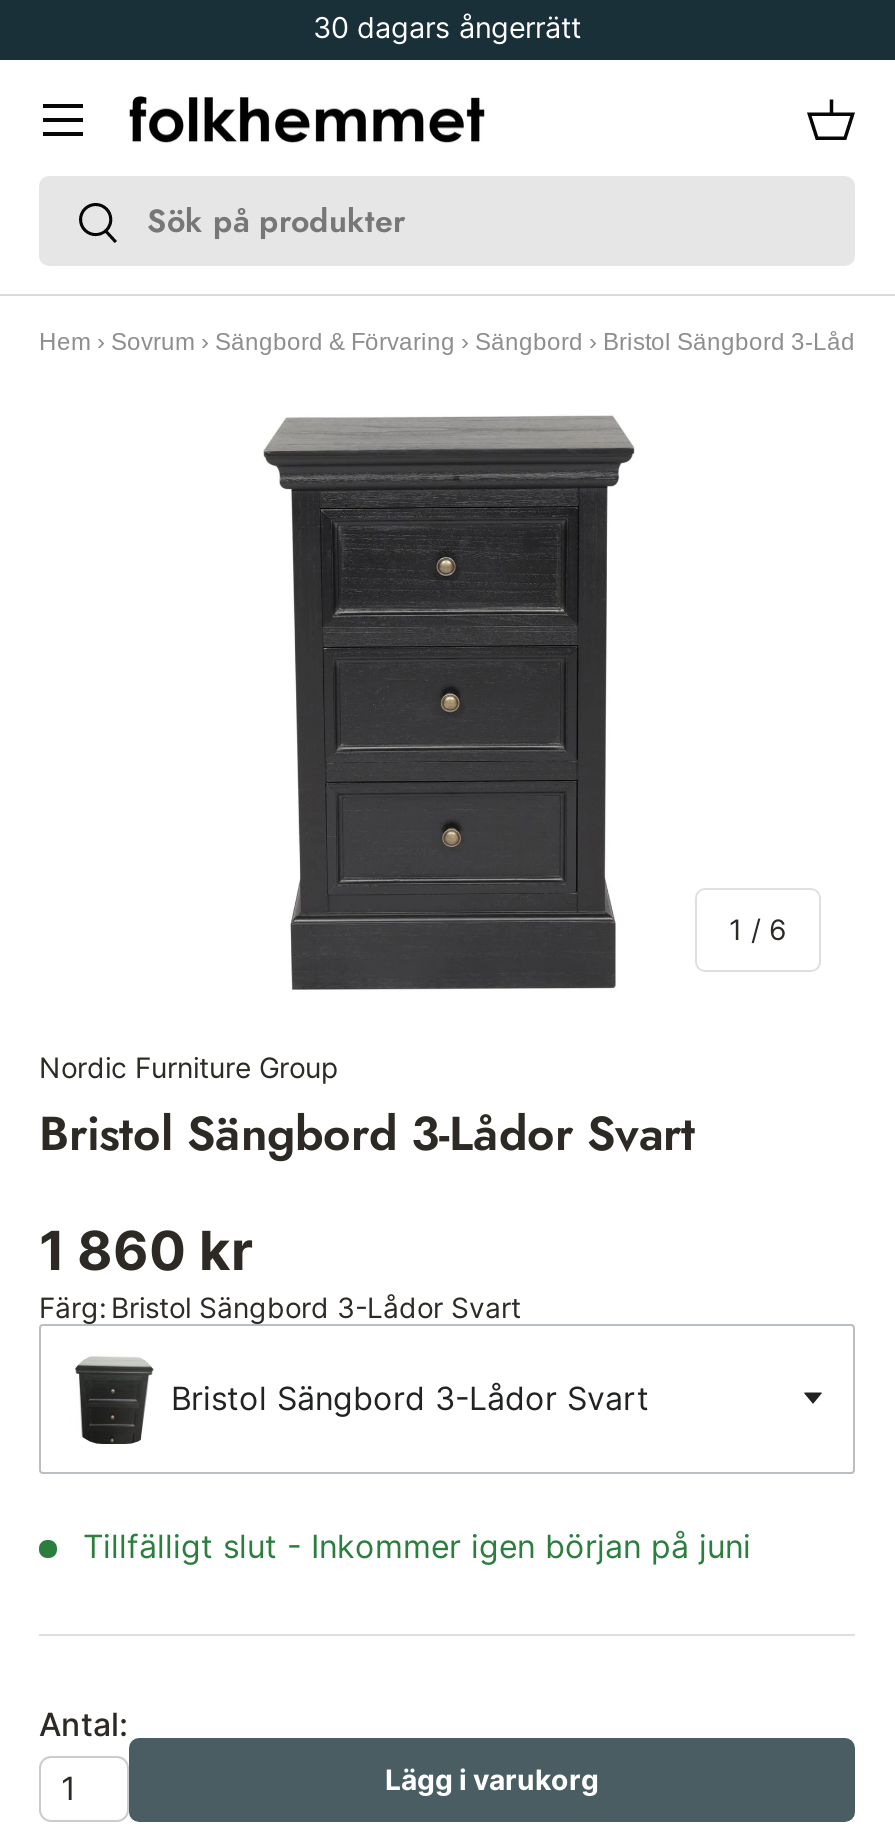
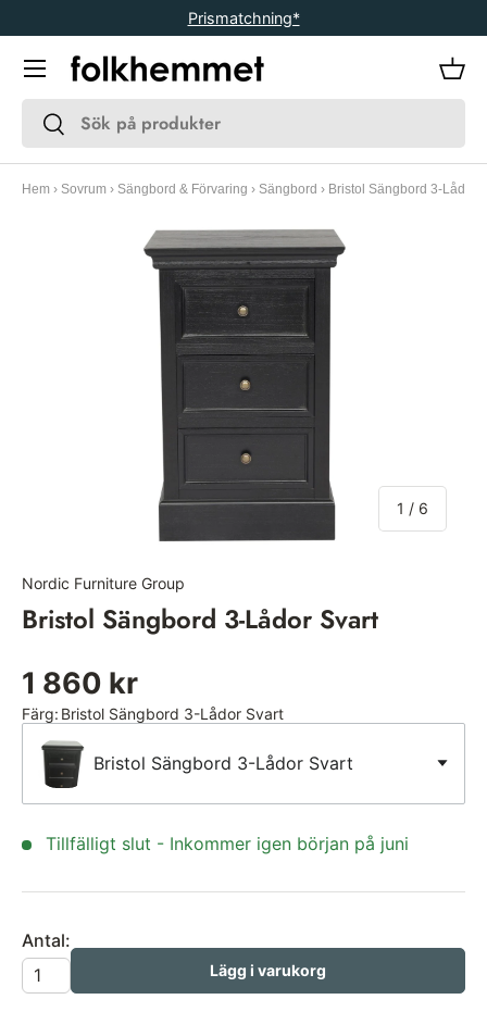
[313,10,581,44] 30 dagars ångerrätt -> [188,9,299,27] Prismatchning*

